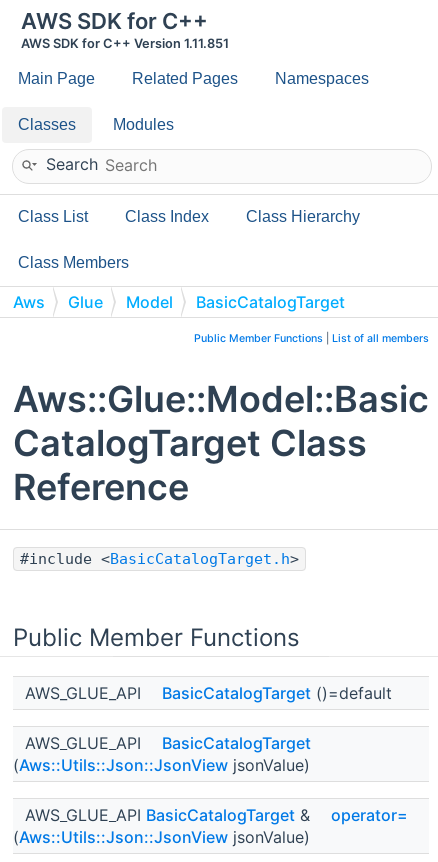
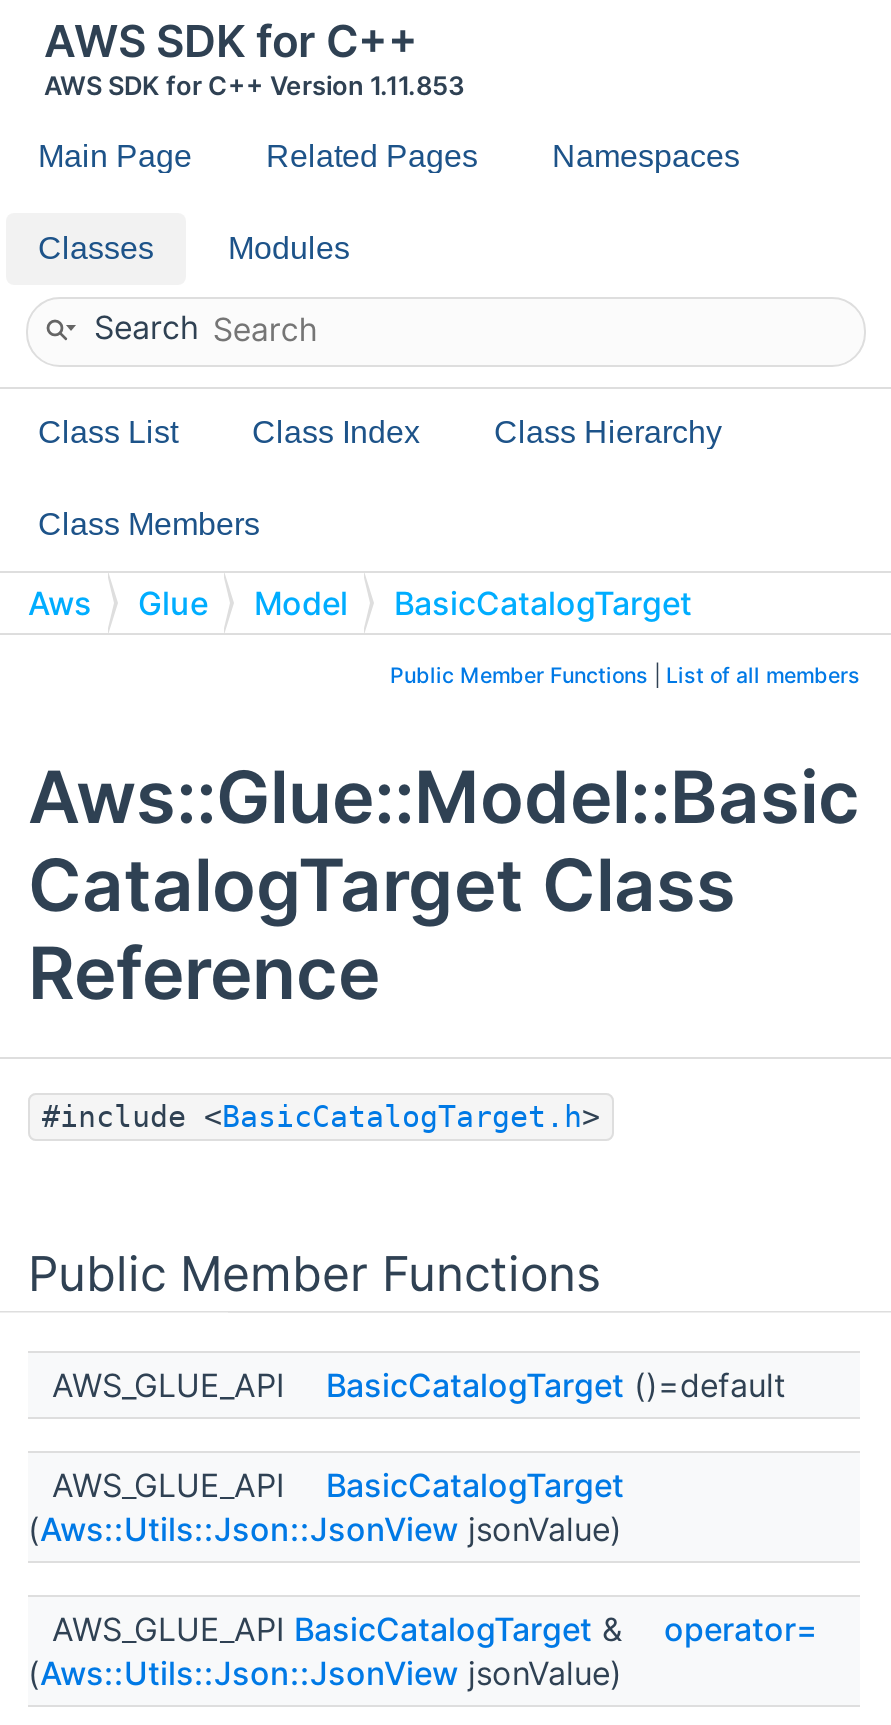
[21,36,229,51] AWS SDK for C++ Version 1.11.851 -> [44,71,464,101] AWS SDK for C++ Version 1.11.853

